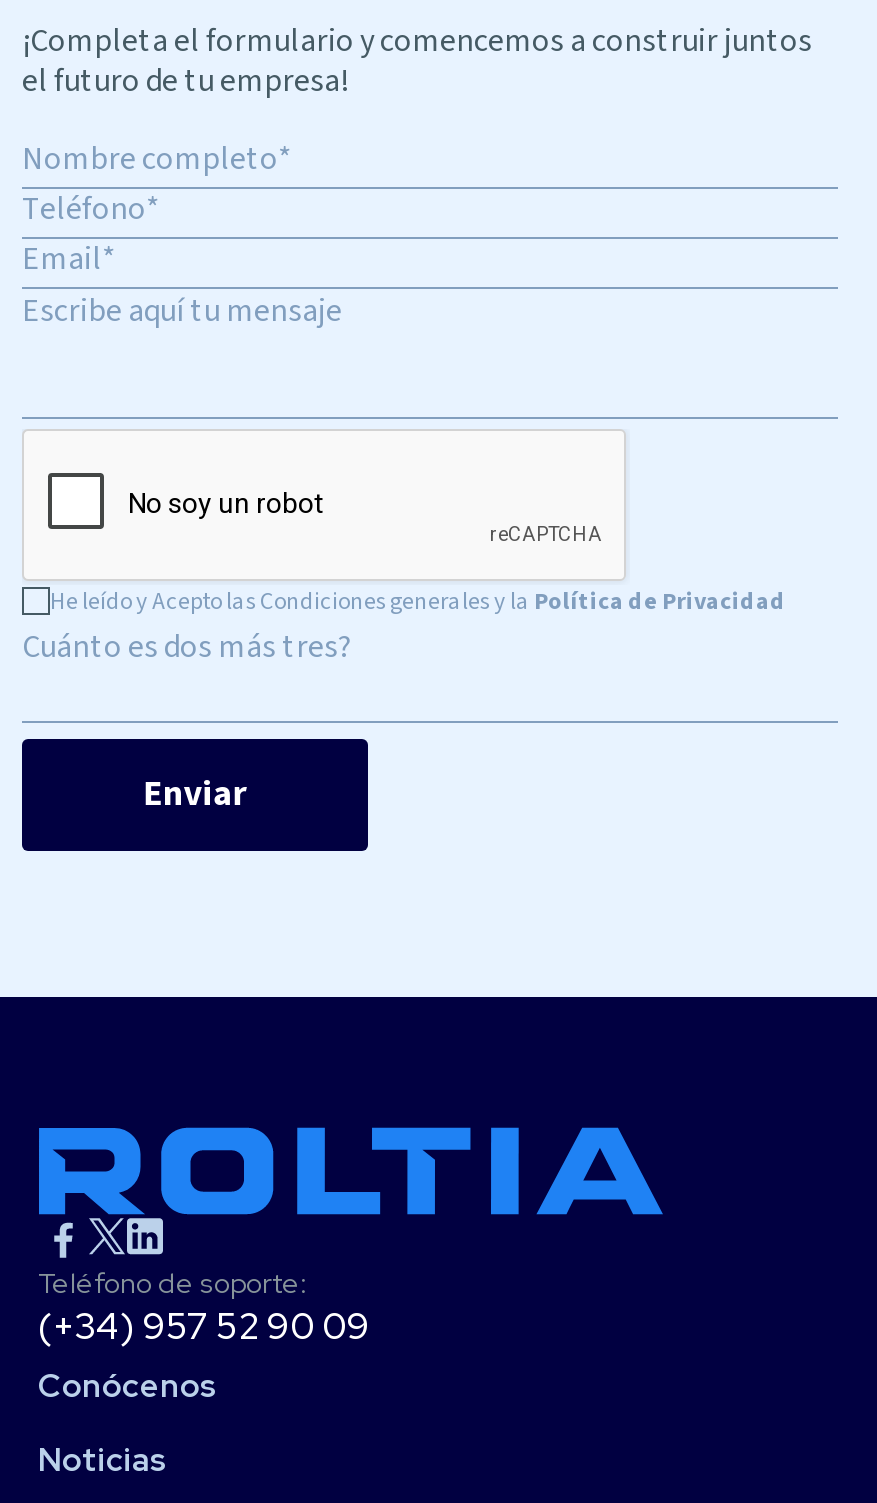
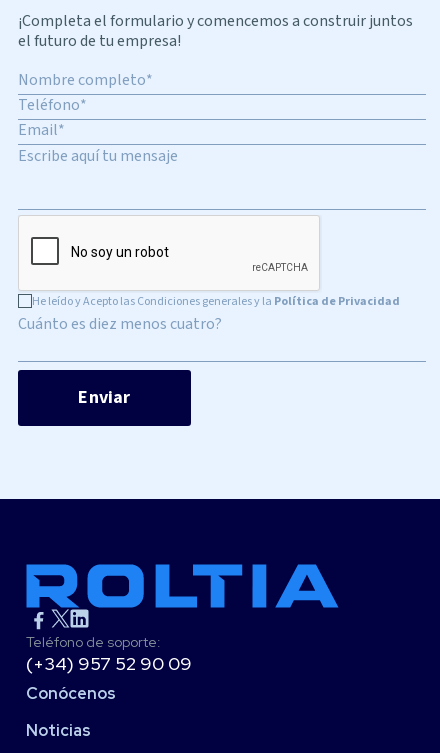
[22,625,352,669] Cuánto es dos más tres? -> [18,312,222,334] Cuánto es diez menos cuatro?

